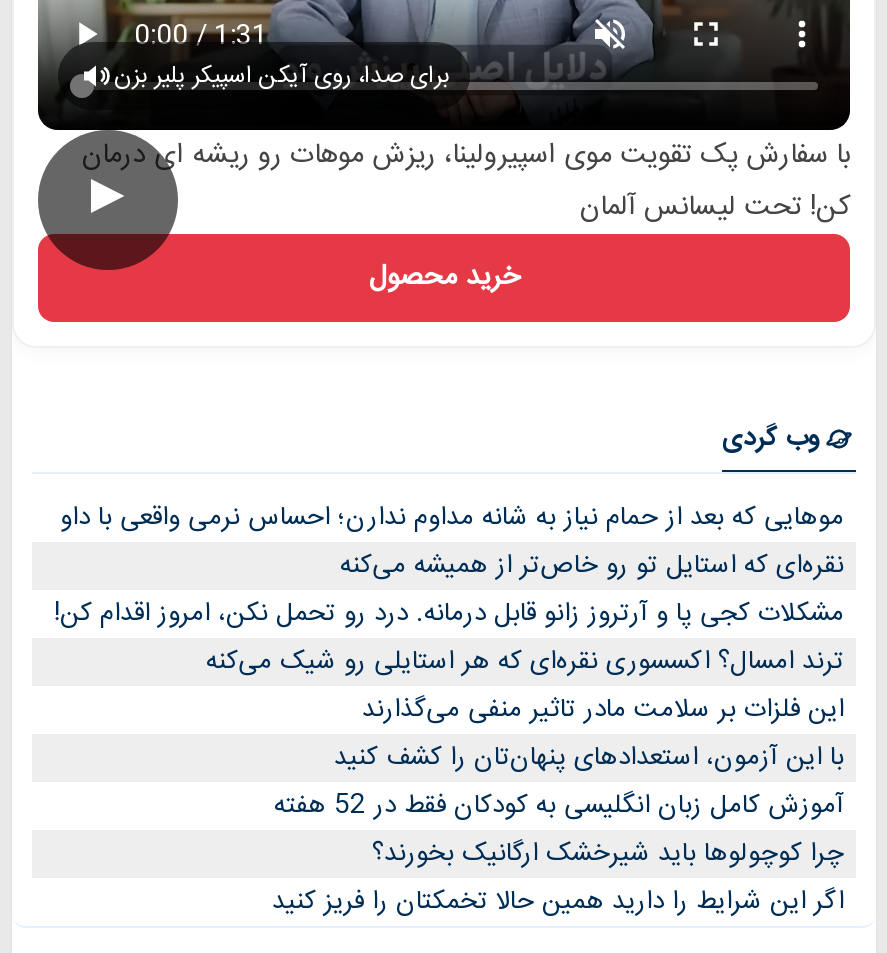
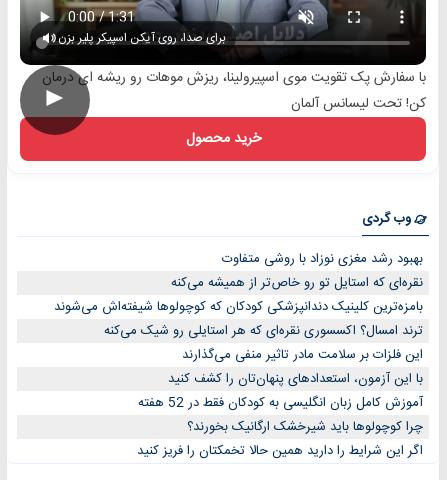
[60,497,844,541] موهایی که بعد از حمام نیاز به شانه مداوم ندارن؛ احساس نرمی واقعی با داو -> [222,248,423,270] بهبود رشد مغزی نوزاد با روشی متفاوت
[54,593,844,637] مشکلات کجی پا و آرتروز زانو قابل درمانه. درد رو تحمل نکن، امروز اقدام کن! -> [54,296,423,318] بامزه‌ترین کلینیک دندانپزشکی کودکان که کوچولوها شیفته‌اش می‌شوند

